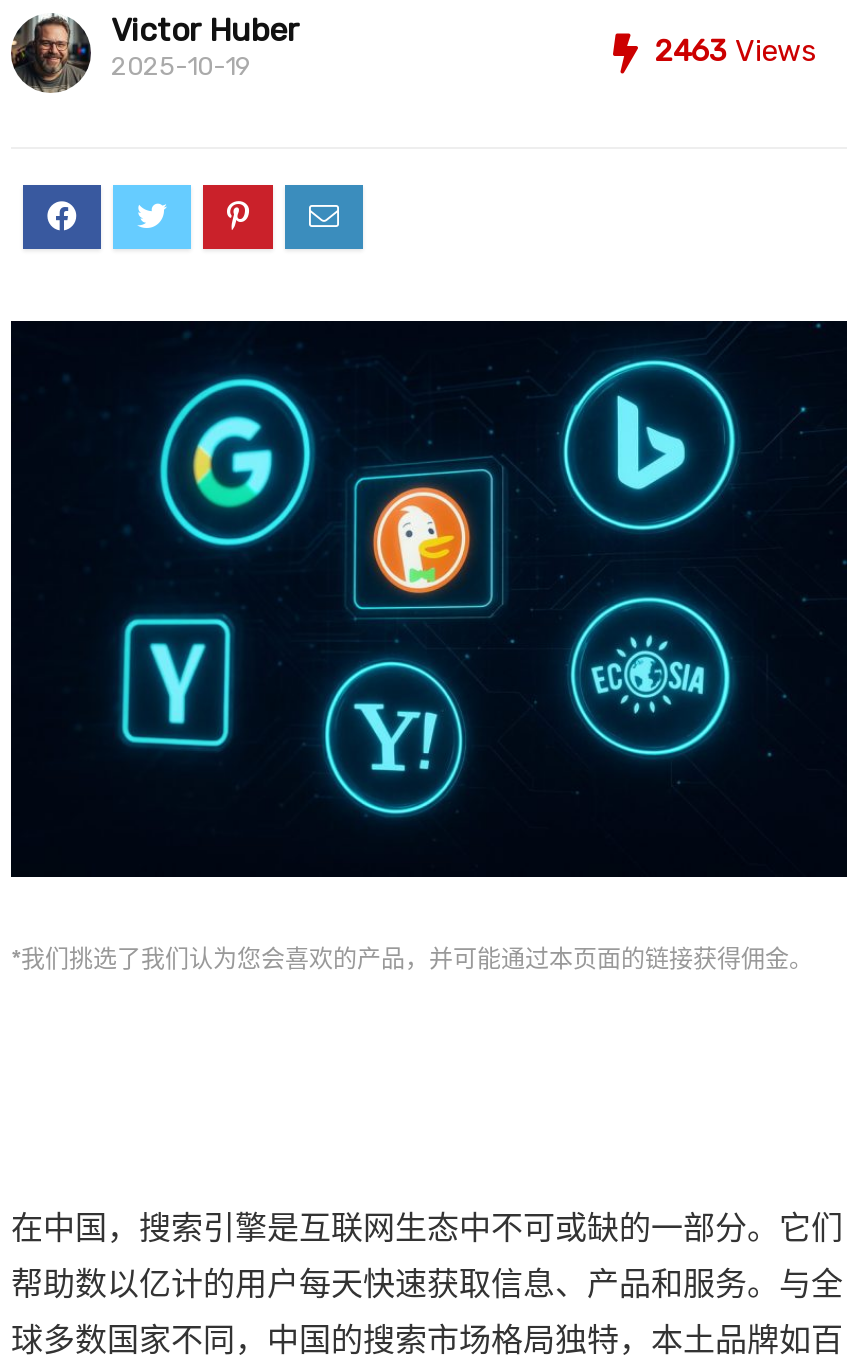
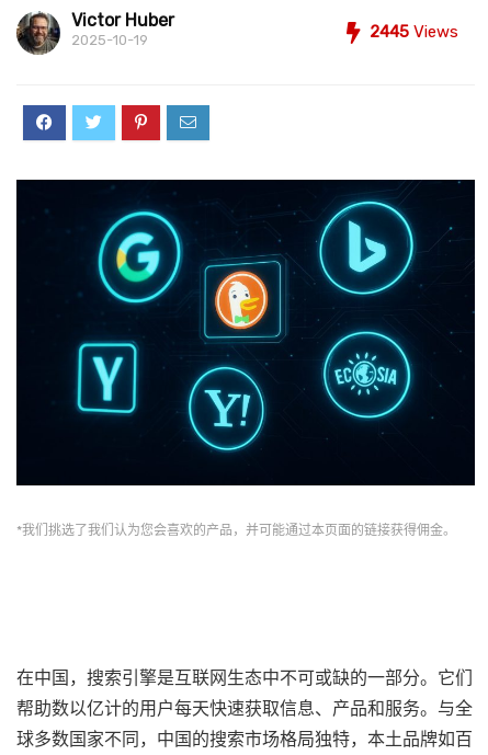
[655,33,817,69] 2463 Views -> [370,22,458,42] 2445 Views

